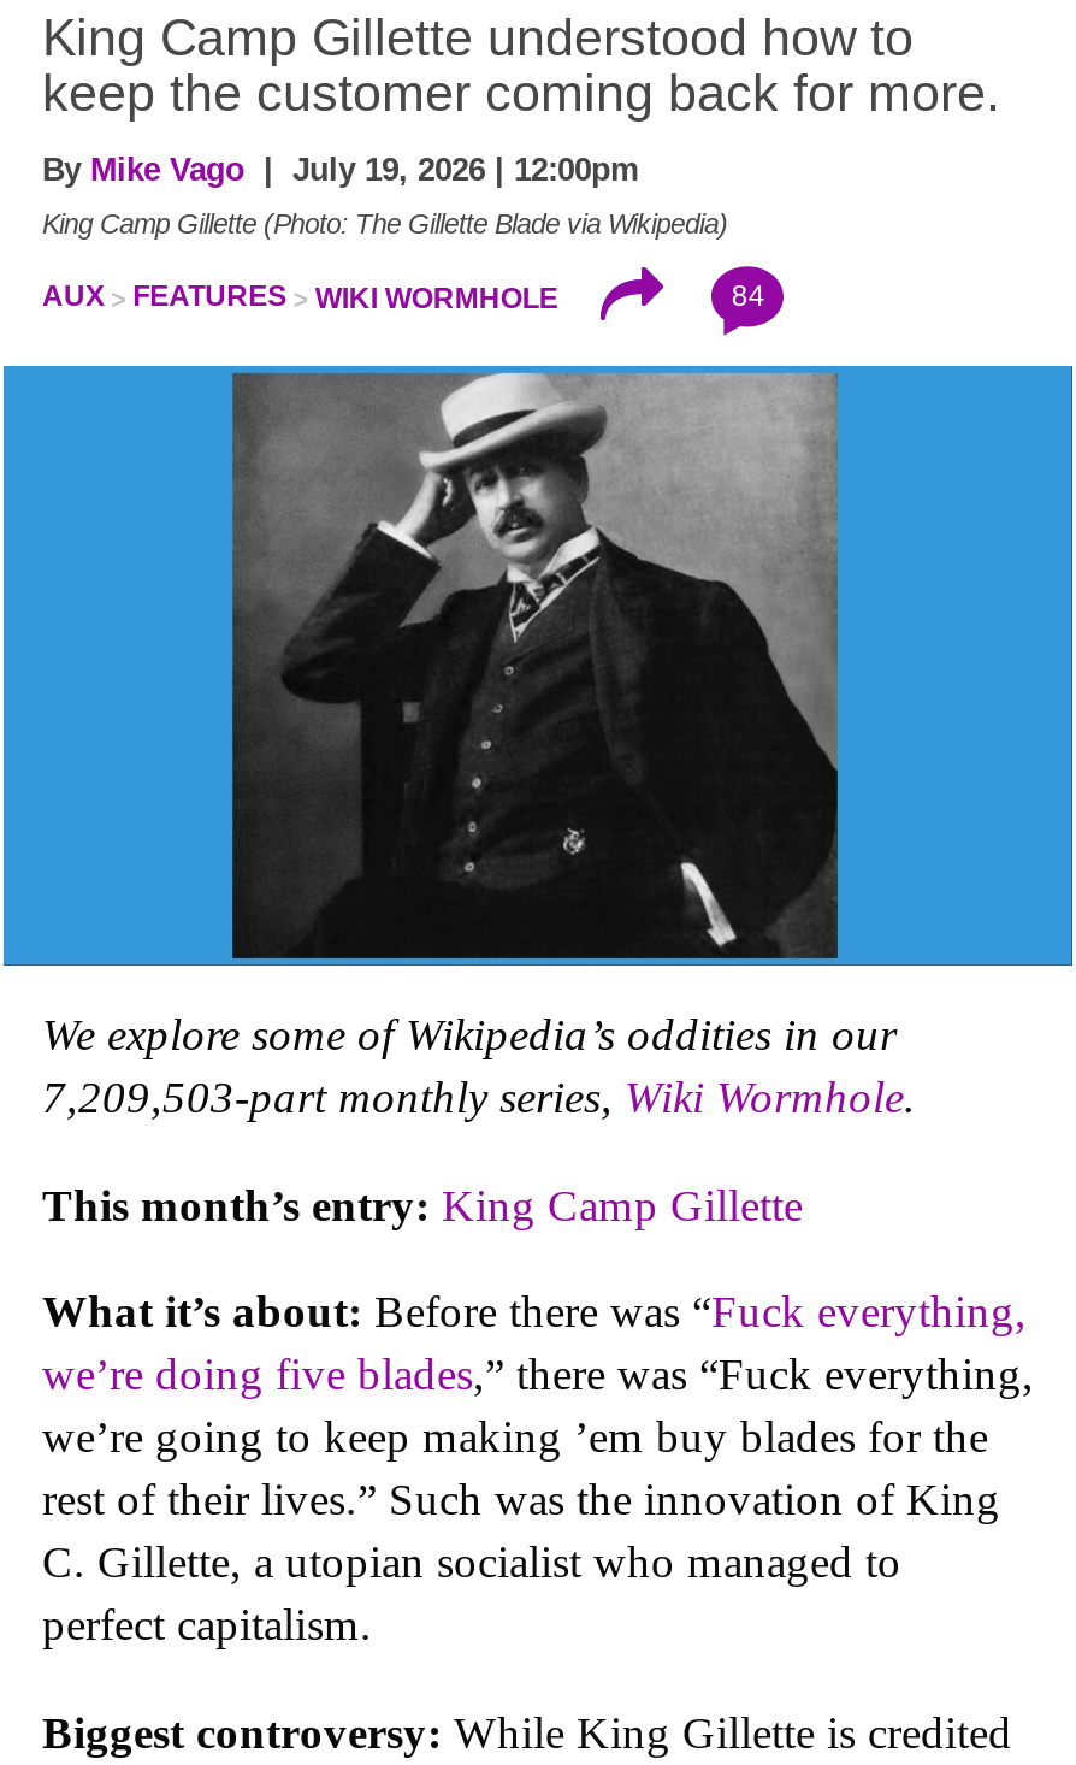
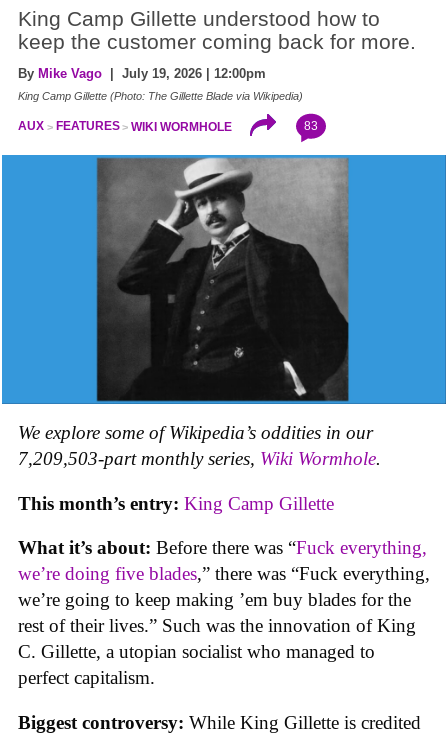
[731,278,765,312] 84 -> [304,118,318,132] 83

